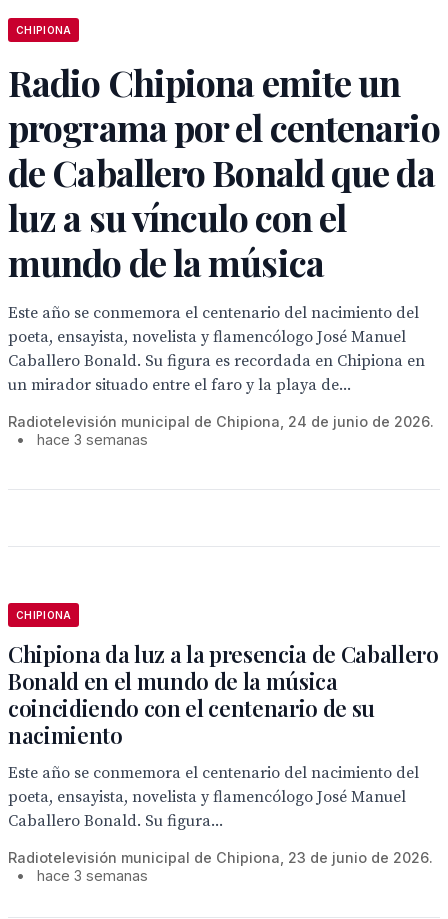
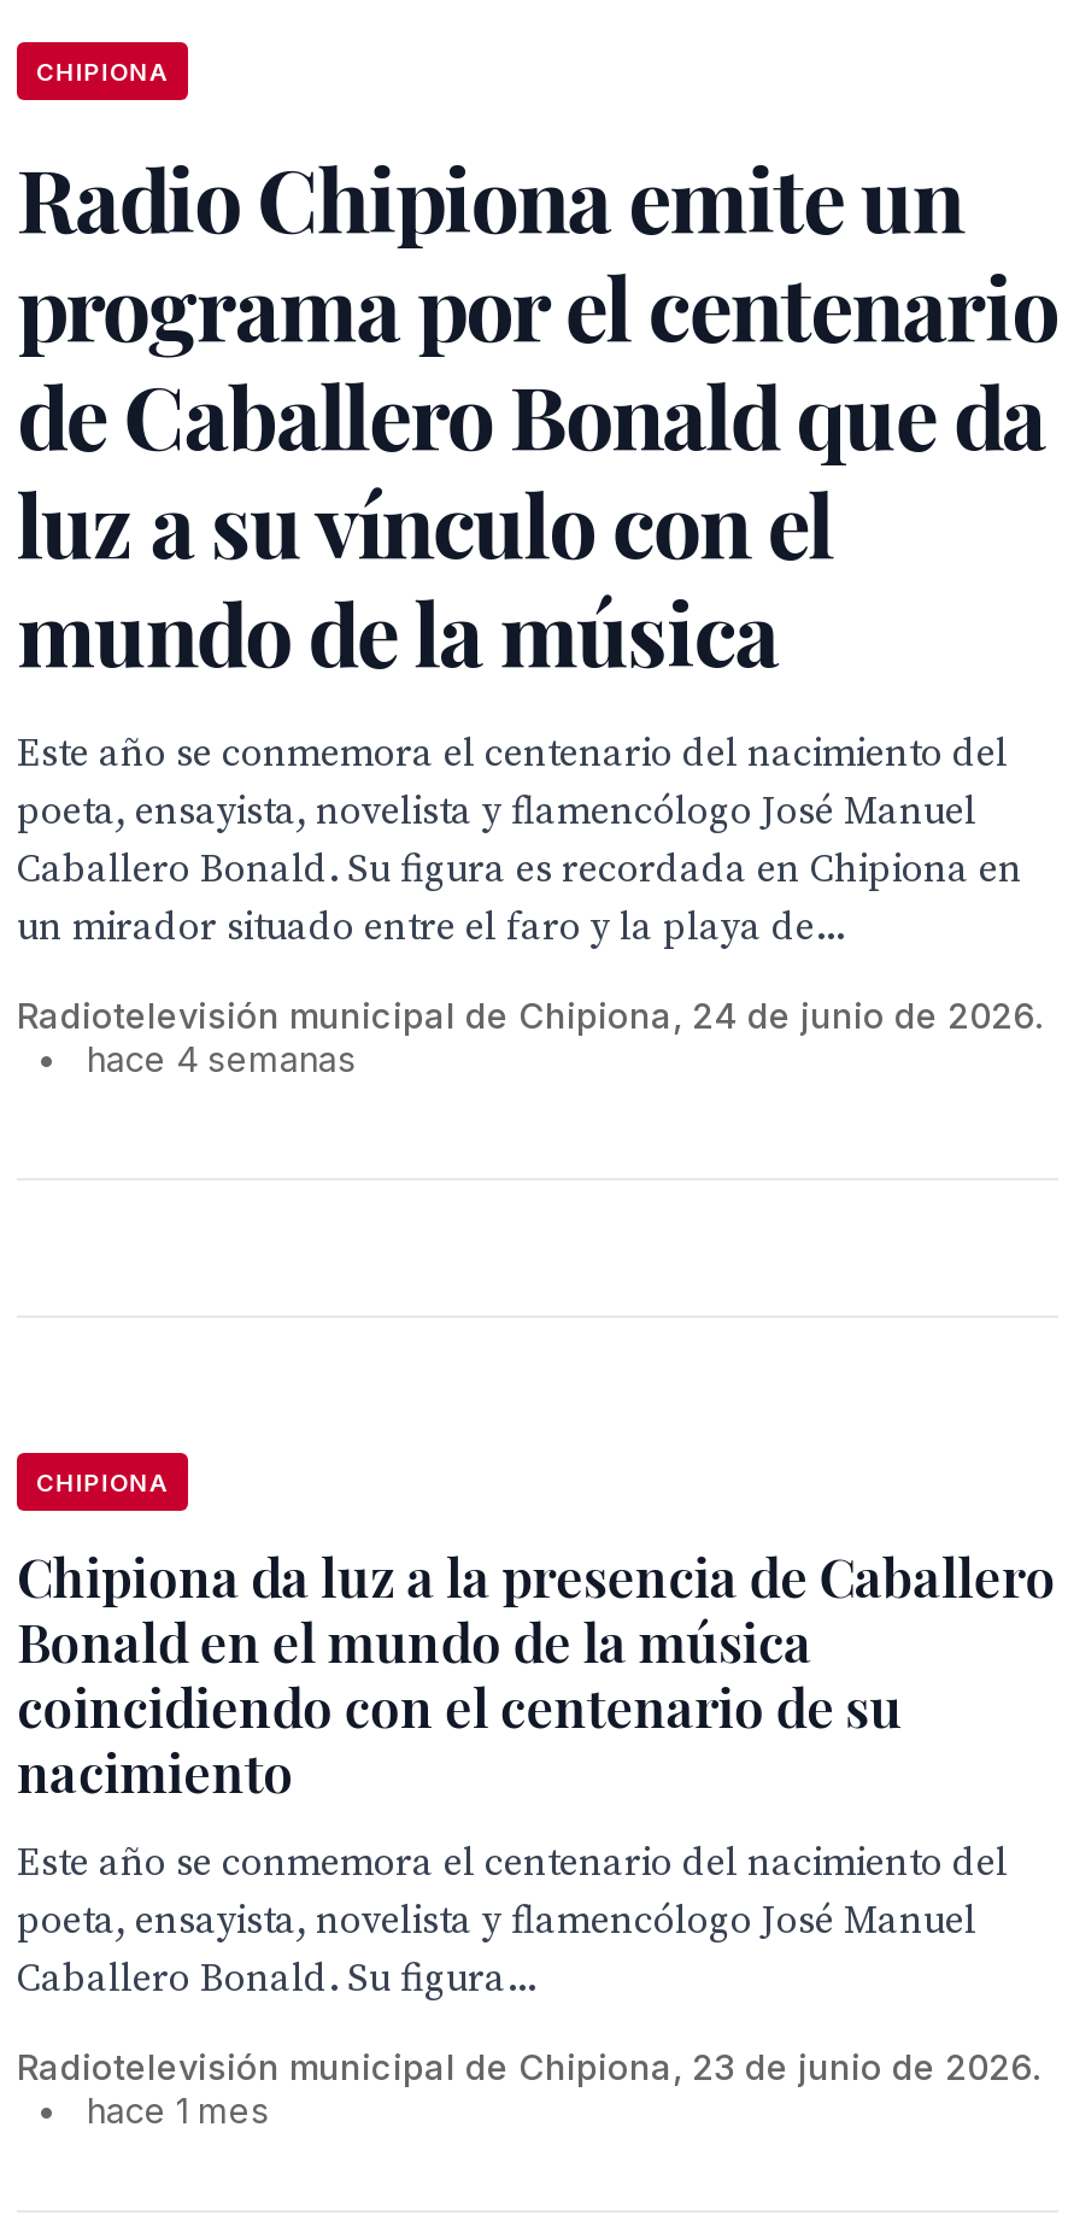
[37,431,148,448] hace 3 semanas -> [87,1038,357,1079] hace 4 semanas
[37,867,148,884] hace 3 semanas -> [87,2090,270,2131] hace 1 mes

